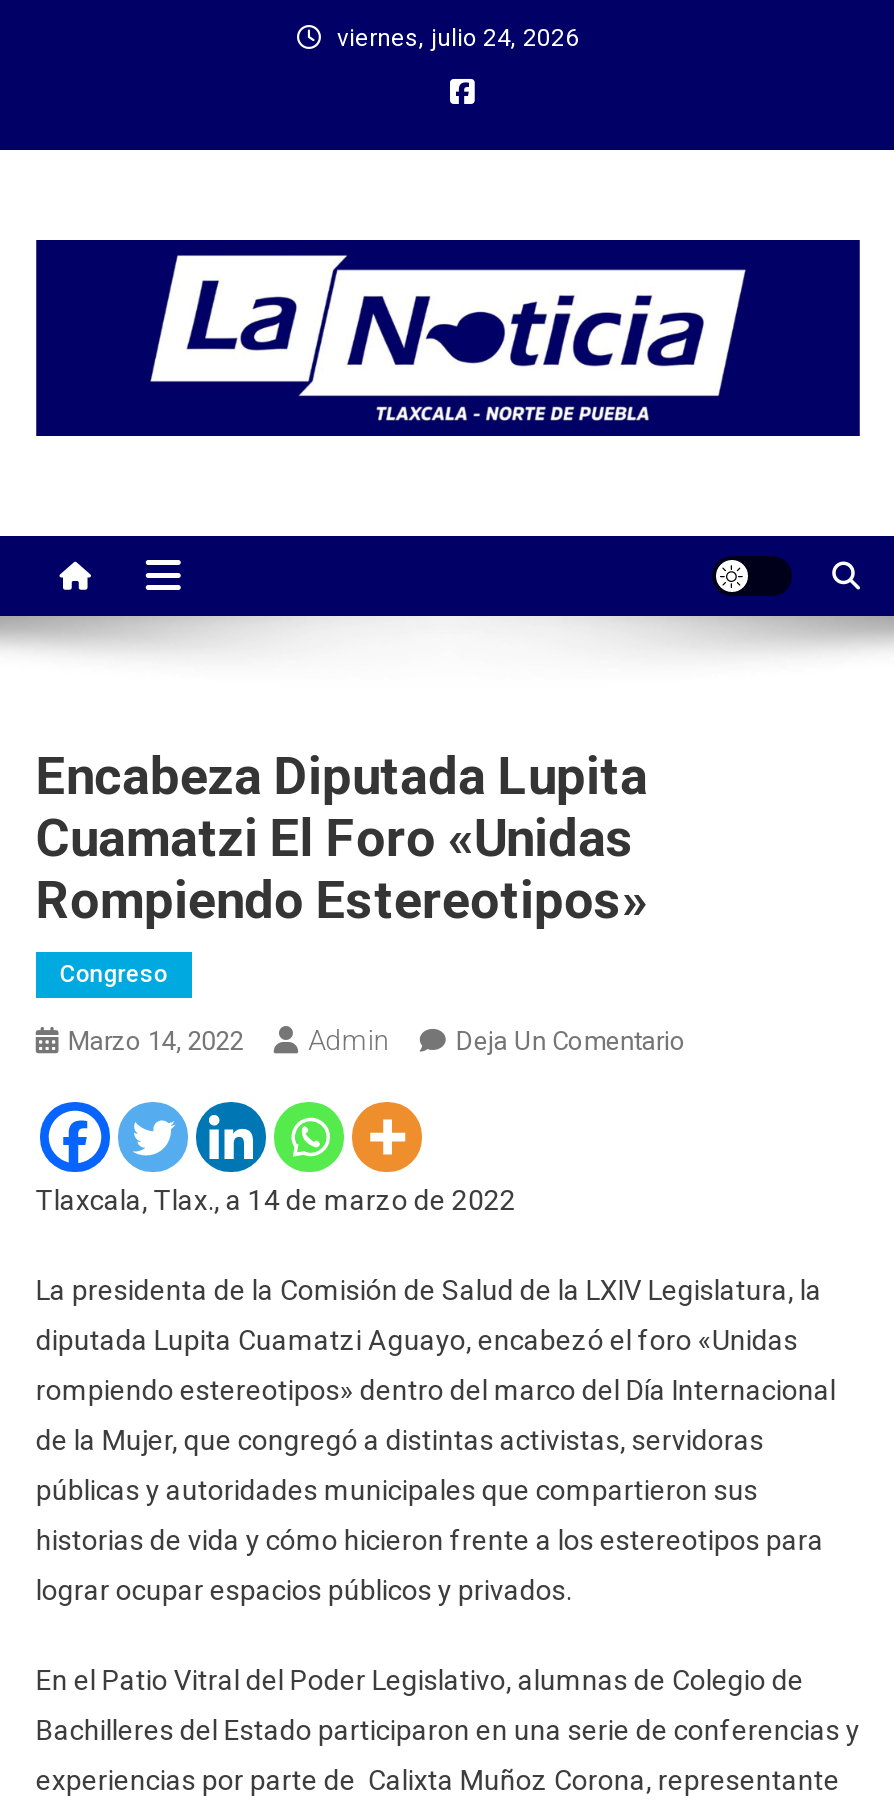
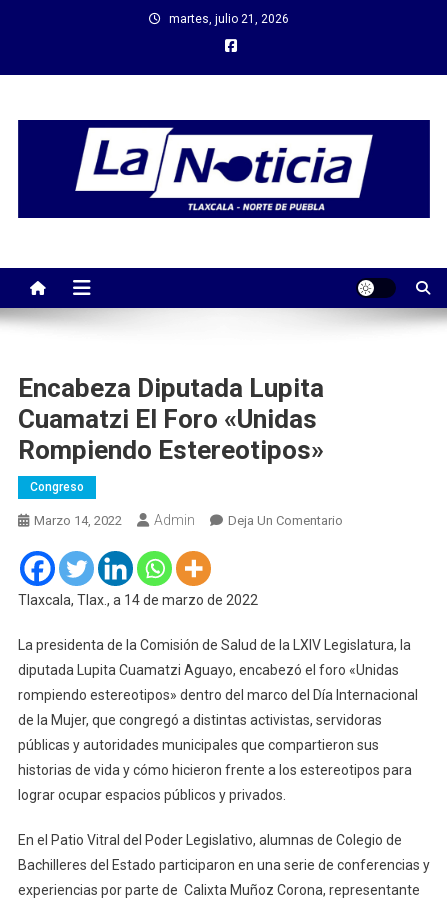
[337,24,579,52] viernes, julio 24, 2026 -> [169,12,289,26] martes, julio 21, 2026

